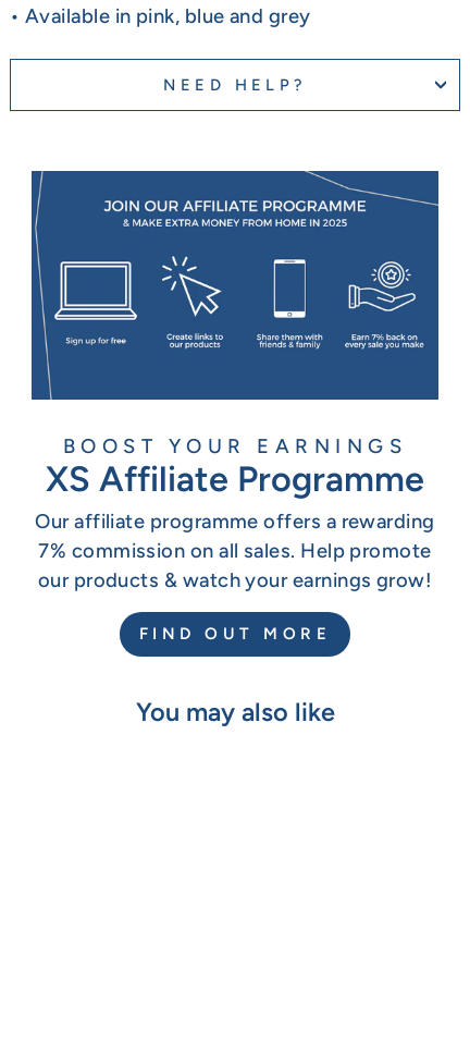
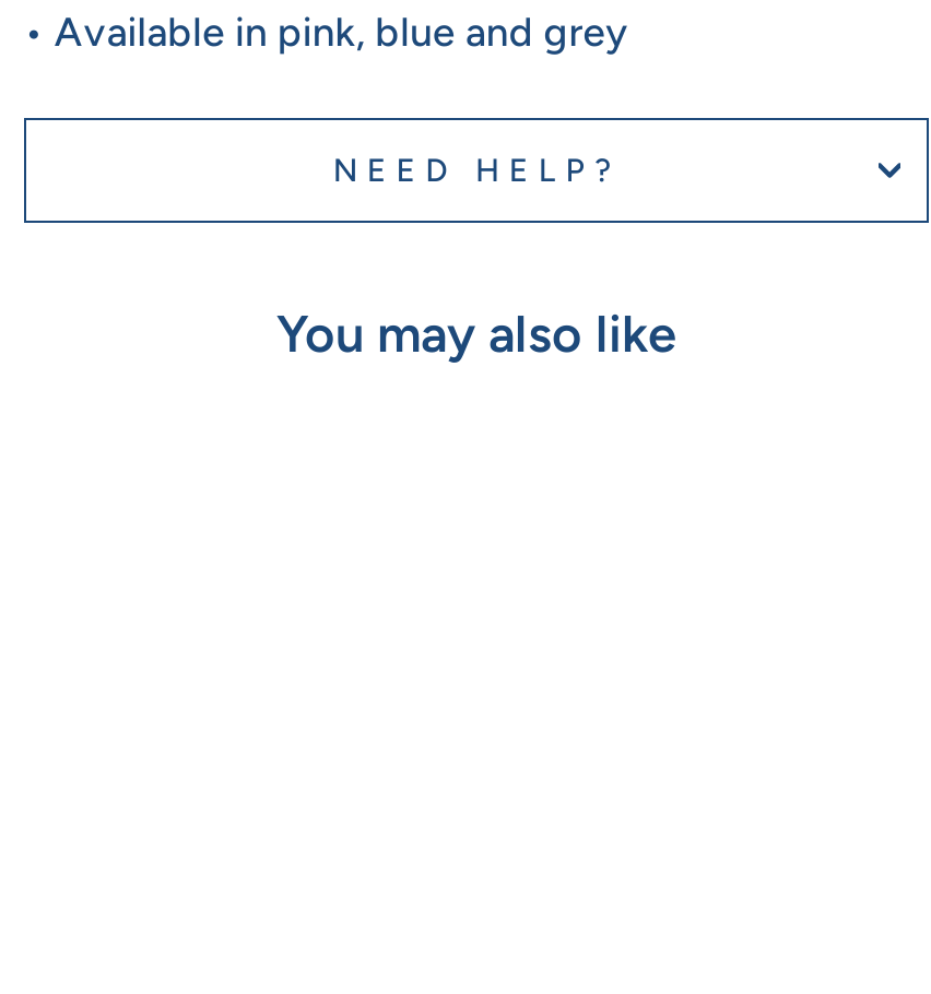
[30,170,440,643] [image] | BOOST YOUR EARNINGS | XS Affiliate Programme | Our affiliate programme offers a rewarding | 7% commission on all sales. Help promote | our products & watch your earnings grow! | FIND OUT MORE -> none

